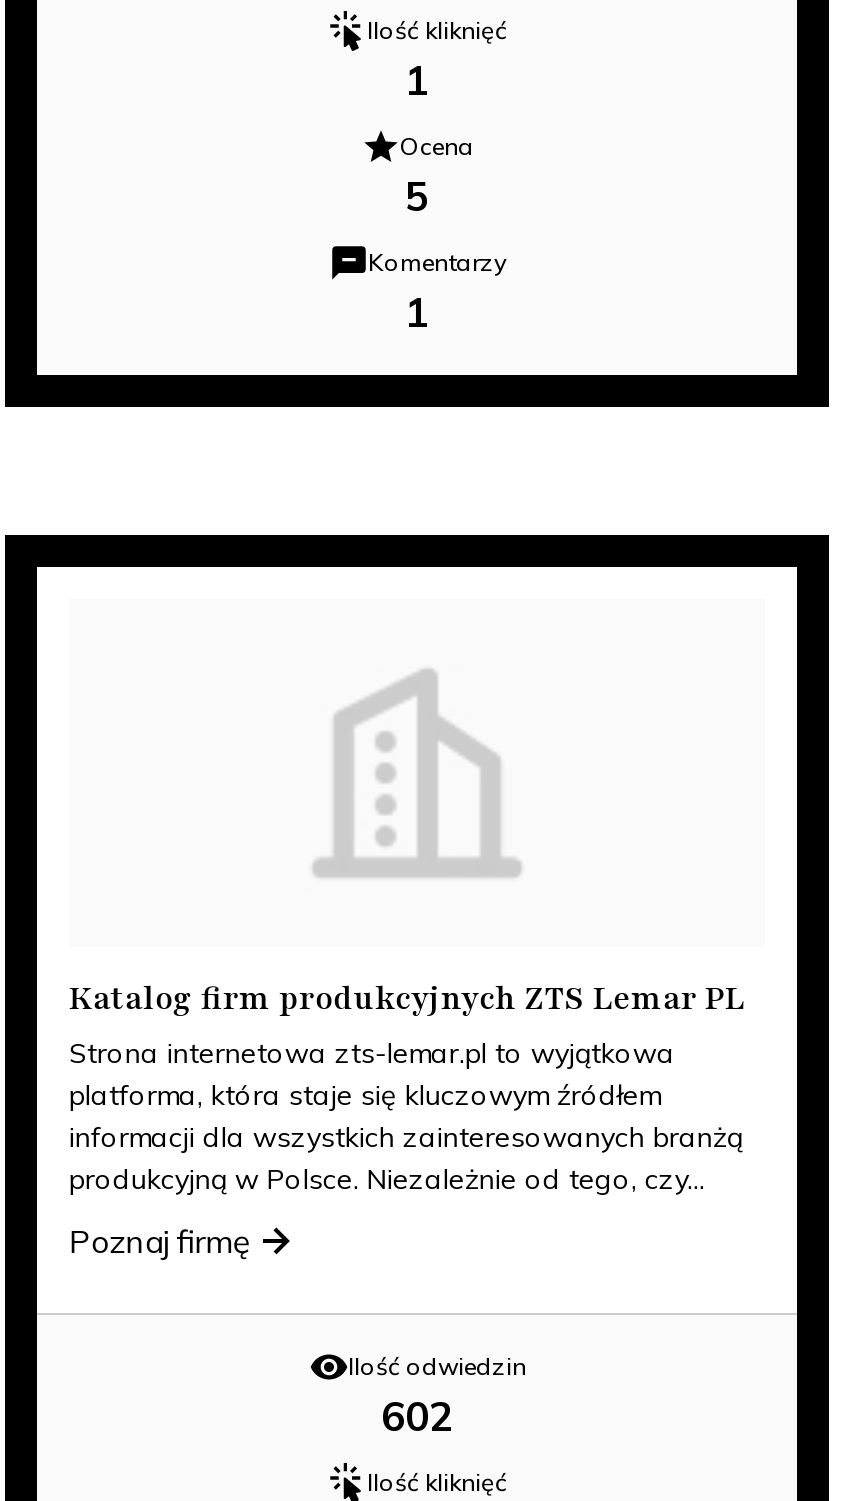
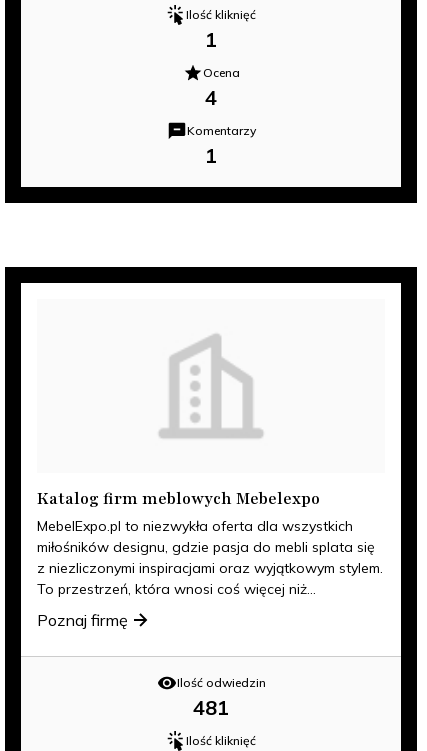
[405,169,429,219] 5 -> [205,85,217,110] 4
[69,976,745,1196] Katalog firm produkcyjnych ZTS Lemar PL | Strona internetowa zts-lemar.pl to wyjątkowa | platforma, która staje się kluczowym źródłem | informacji dla wszystkich zainteresowanych branżą | produkcyjną w Polsce. Niezależnie od tego, czy... -> [37,488,383,598] Katalog firm meblowych Mebelexpo | MebelExpo.pl to niezwykła oferta dla wszystkich | miłośników designu, gdzie pasja do mebli splata się | z niezliczonymi inspiracjami oraz wyjątkowym stylem. | To przestrzeń, która wnosi coś więcej niż...
[381,1390,453,1440] 602 -> [193,695,229,720] 481

